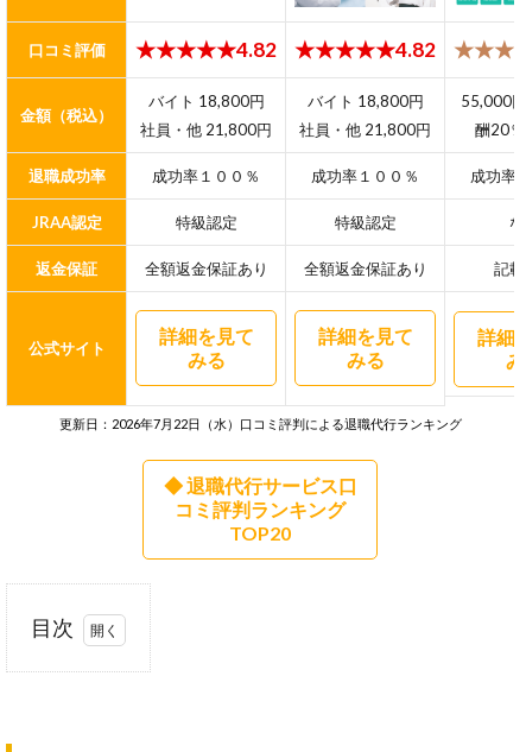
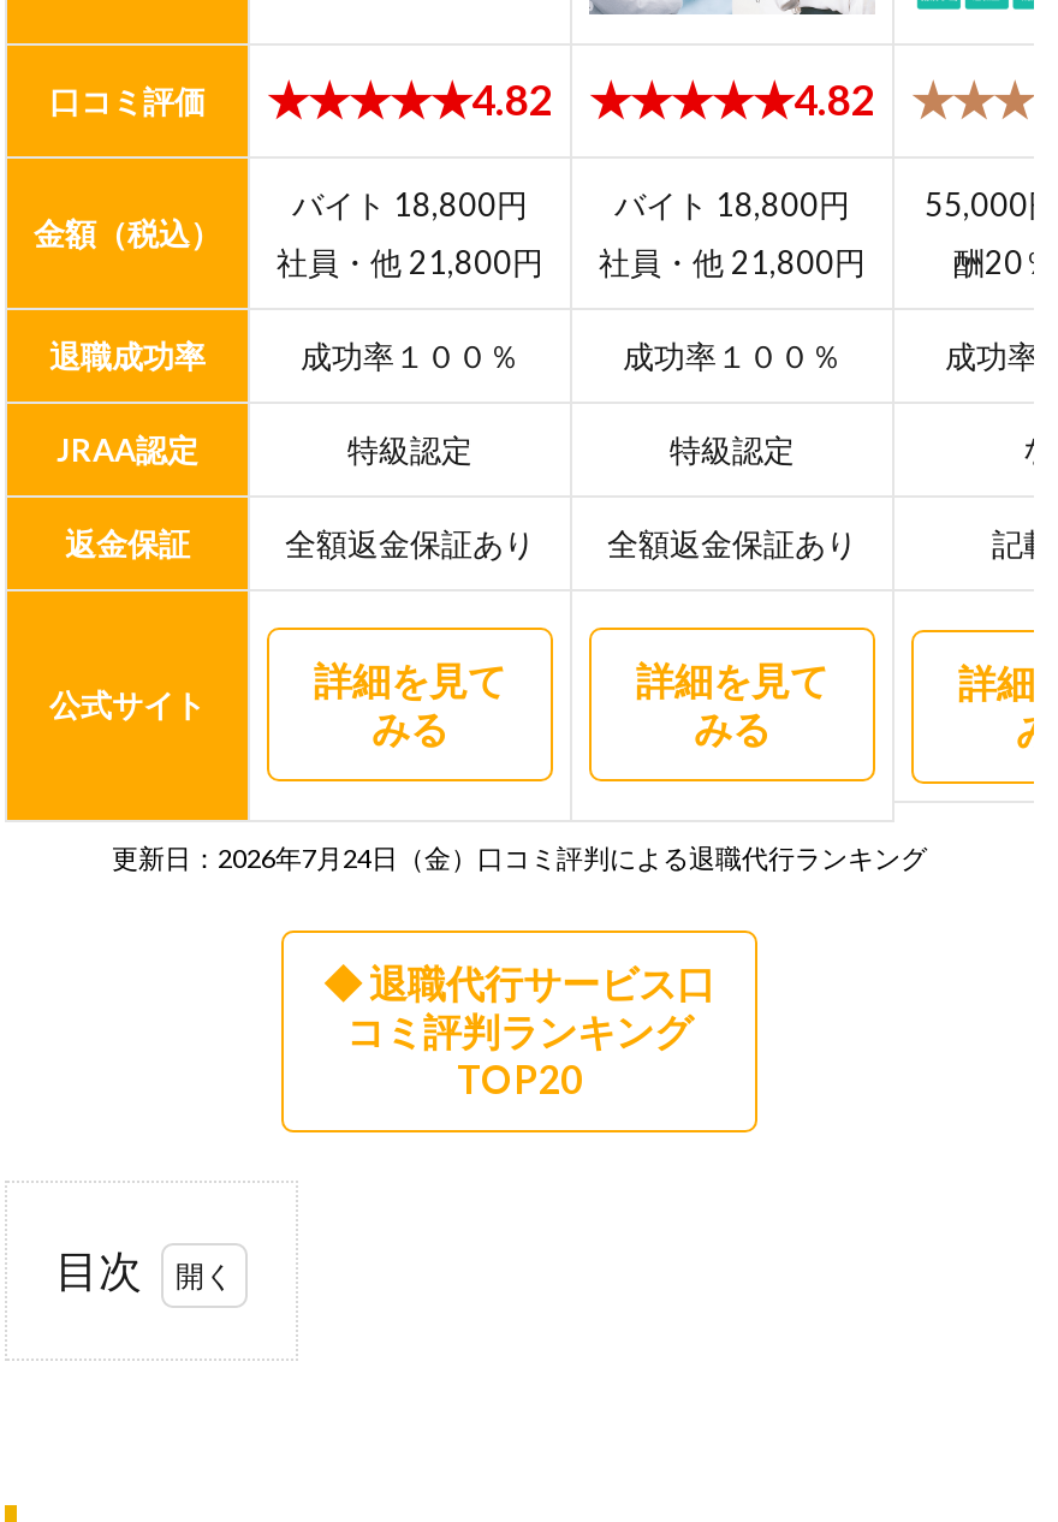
[59,416,461,431] 更新日：2026年7月22日（水）口コミ評判による退職代行ランキング -> [112,842,927,873] 更新日：2026年7月24日（金）口コミ評判による退職代行ランキング

